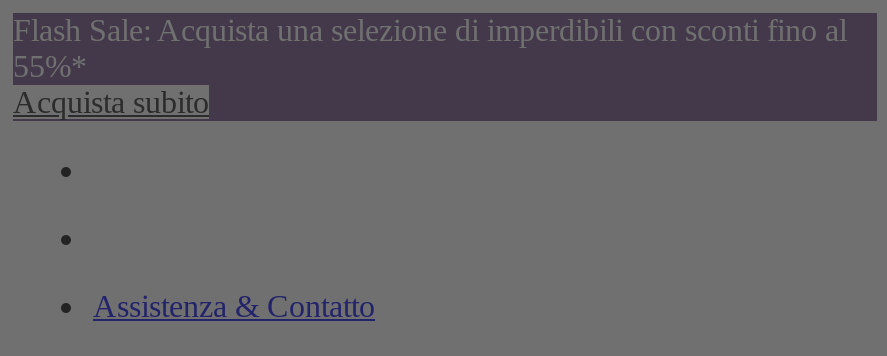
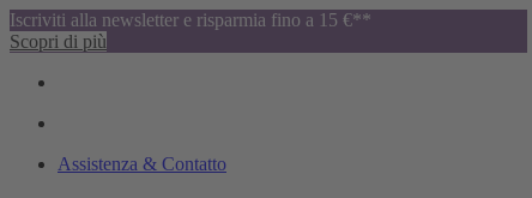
[13,13,847,119] Flash Sale: Acquista una selezione di imperdibili con sconti fino al | 55%* | Acquista subito -> [10,10,371,52] Iscriviti alla newsletter e risparmia fino a 15 €** | Scopri di più

